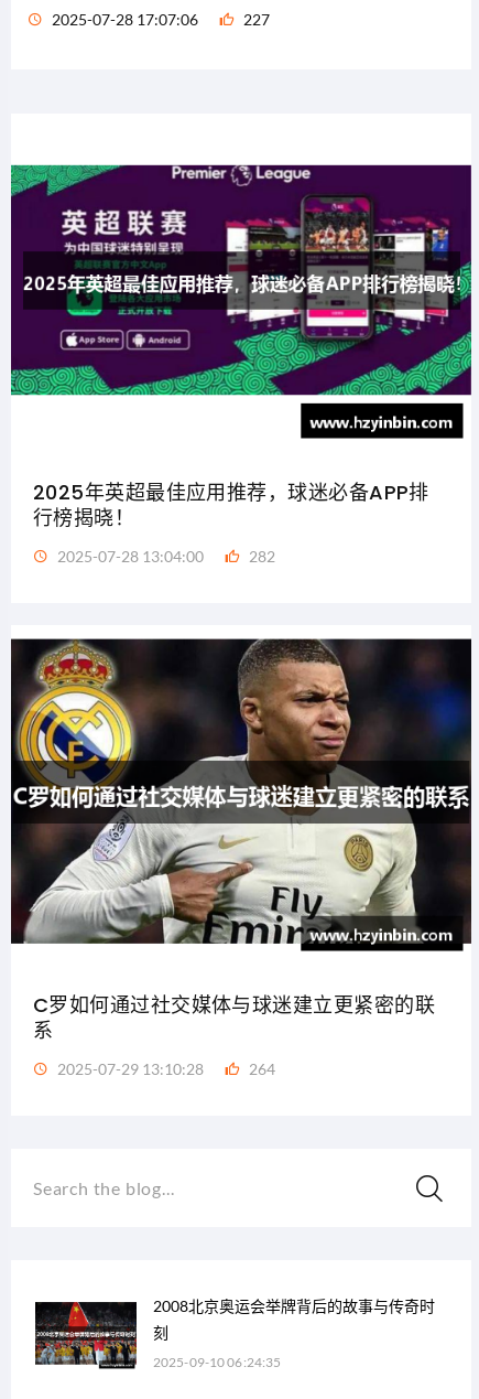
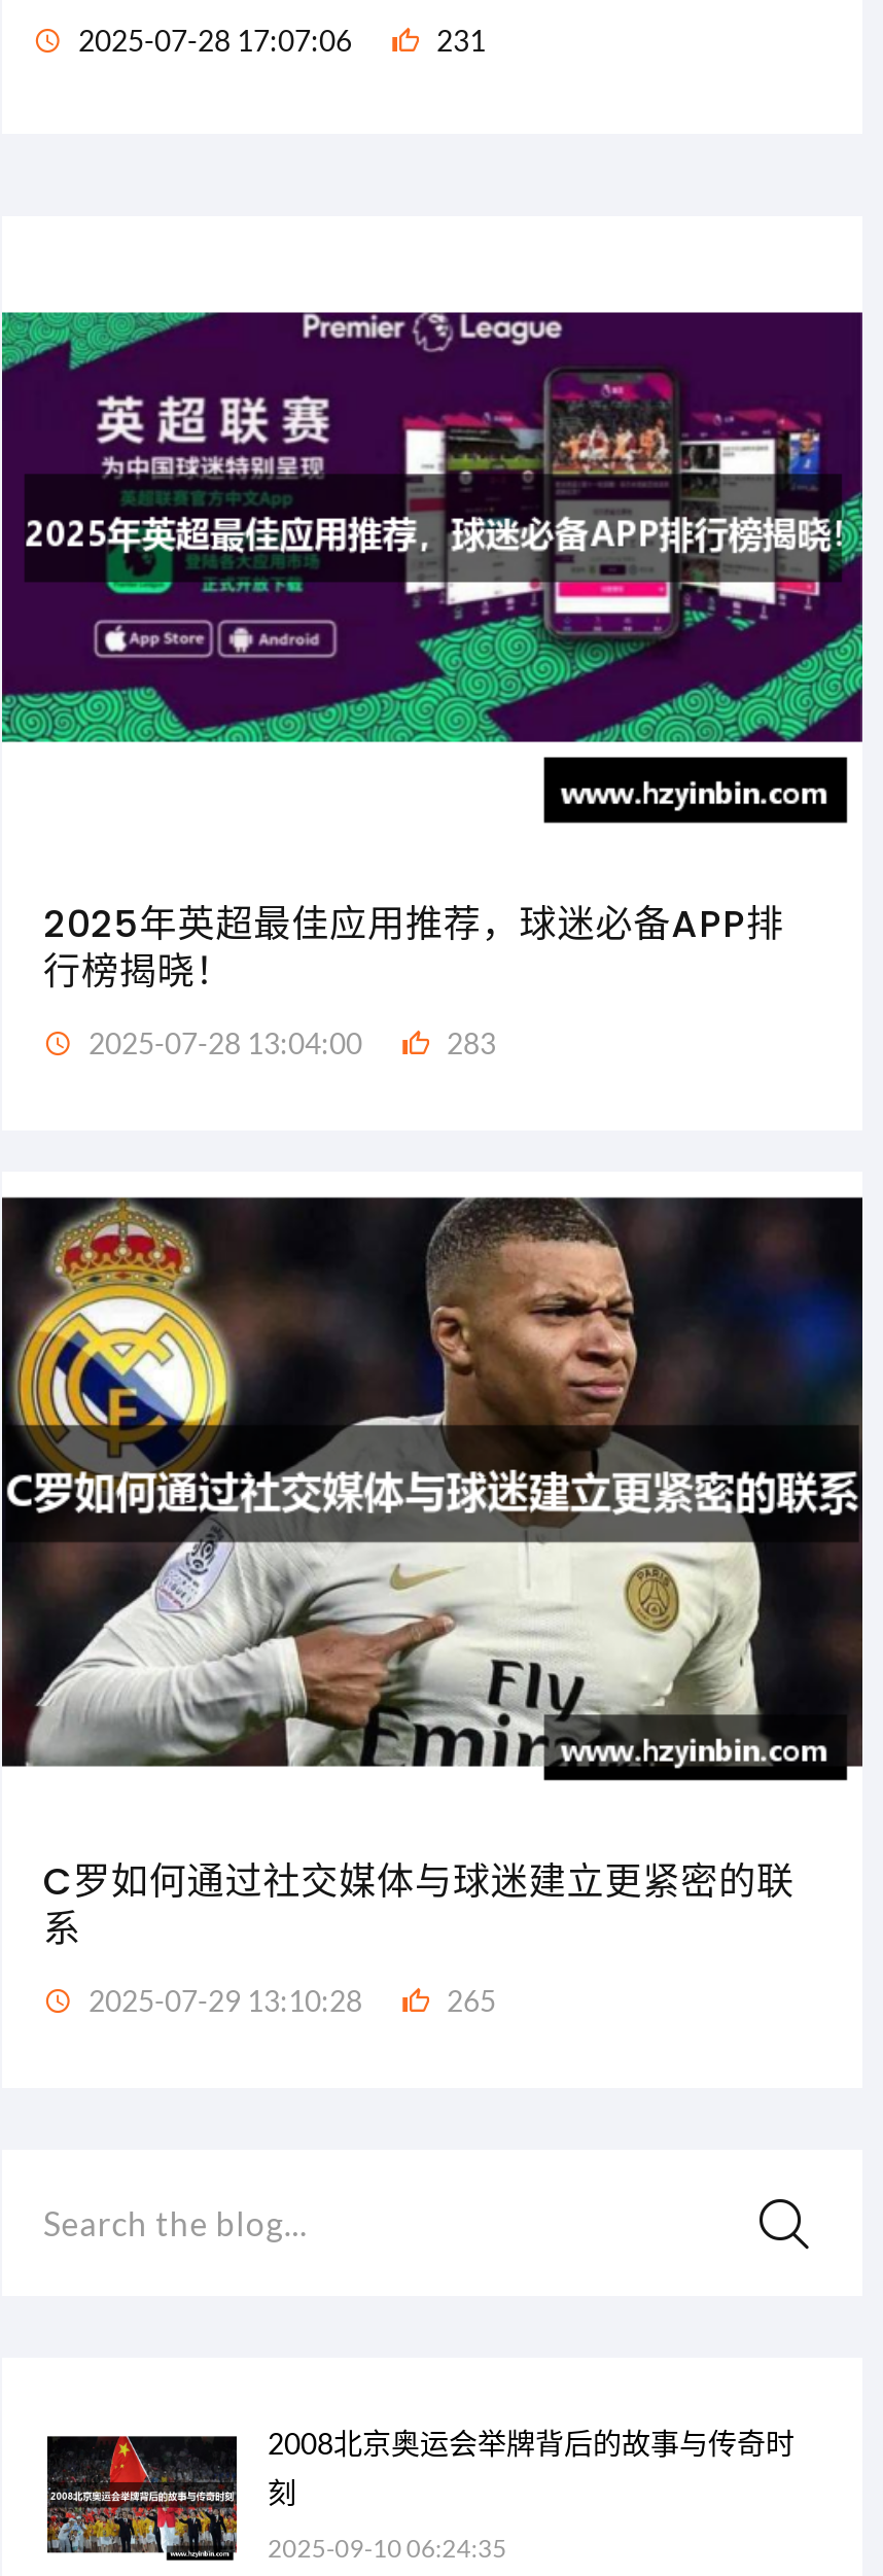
[243,10,270,28] 227 -> [436,22,486,57] 231
[249,547,275,566] 282 -> [447,1026,496,1061] 283
[249,1060,275,1078] 264 -> [447,1983,496,2018] 265

